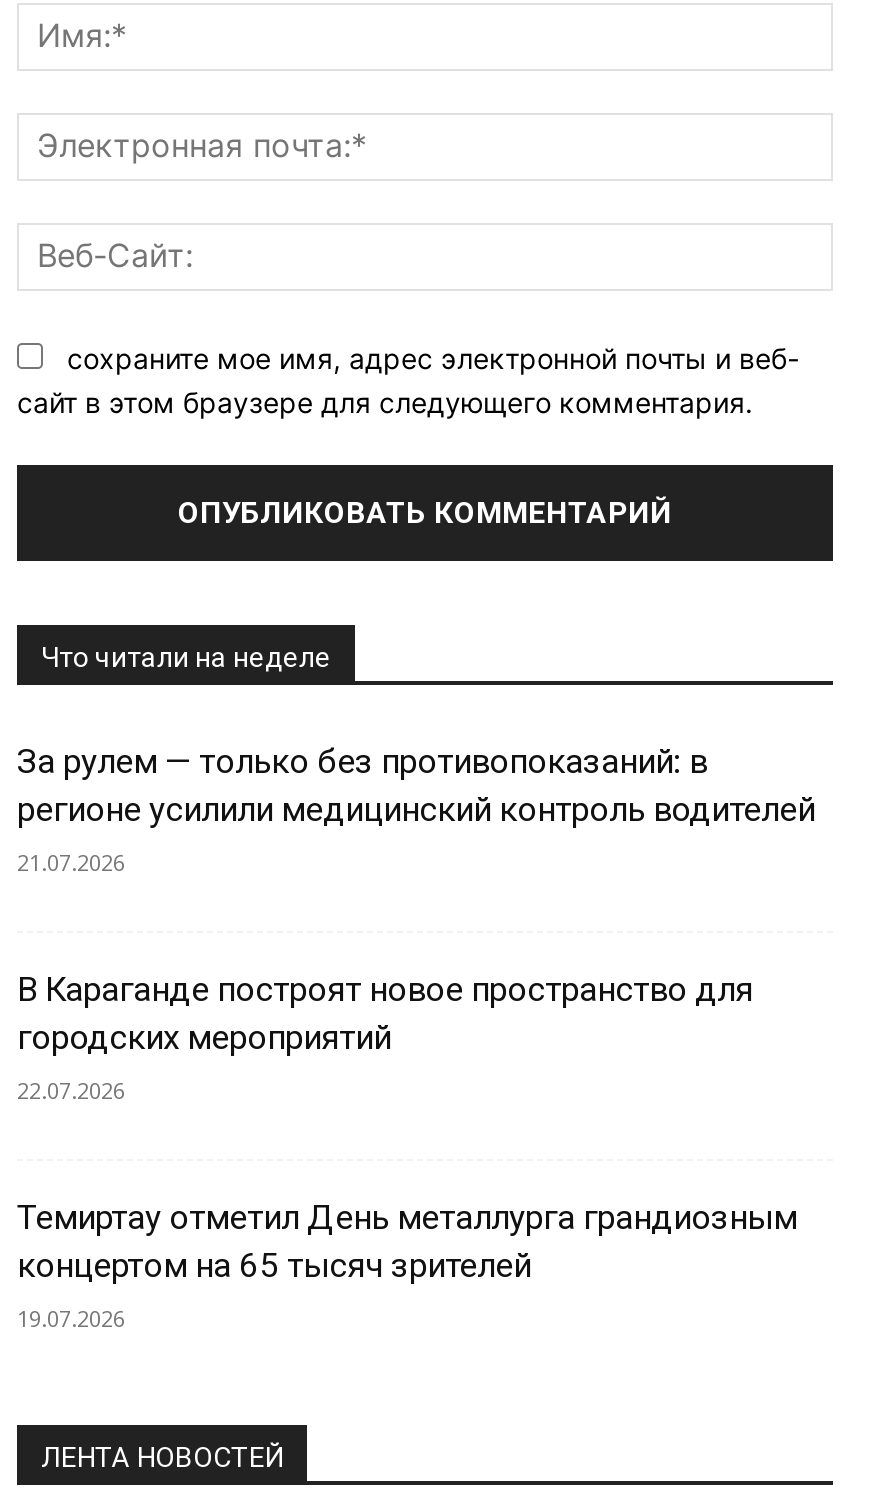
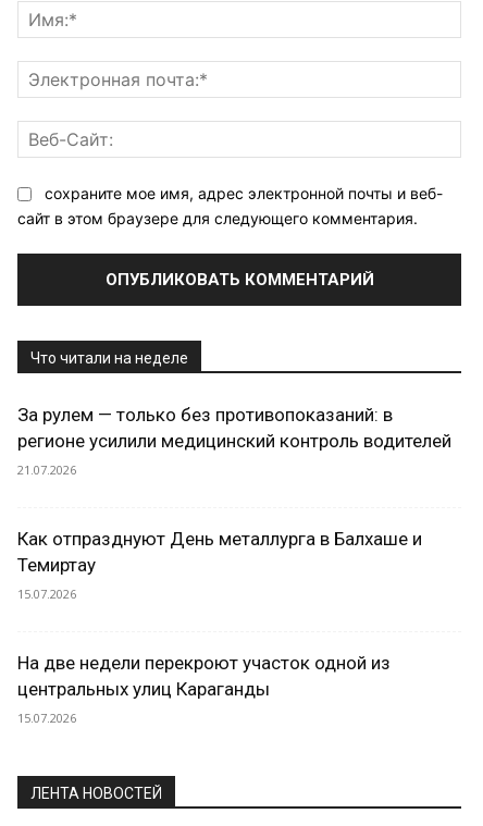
[17,970,753,1106] В Караганде построят новое пространство для | городских мероприятий | 22.07.2026 -> [17,528,422,602] Как отпразднуют День металлурга в Балхаше и | Темиртау | 15.07.2026
[17,1198,797,1334] Темиртау отметил День металлурга грандиозным | концертом на 65 тысяч зрителей | 19.07.2026 -> [17,652,391,726] На две недели перекроют участок одной из | центральных улиц Караганды | 15.07.2026

